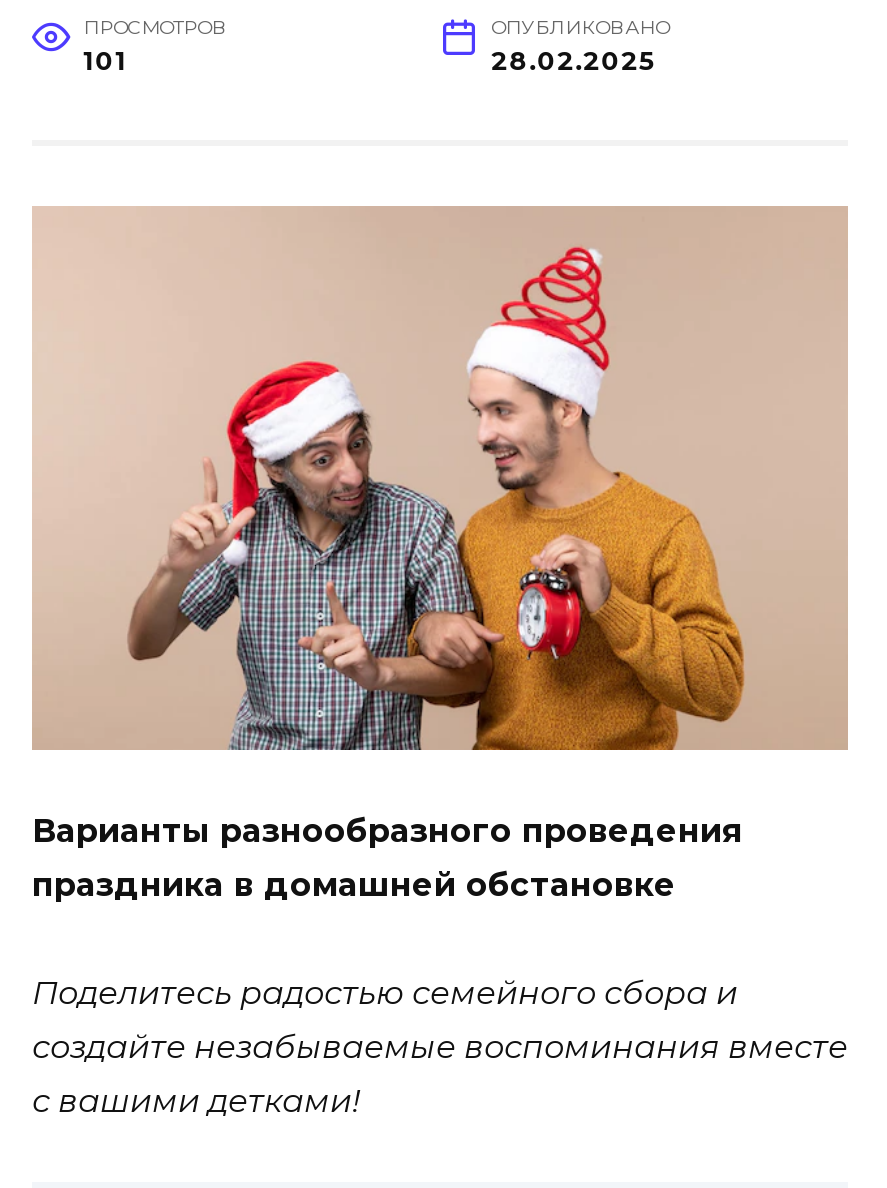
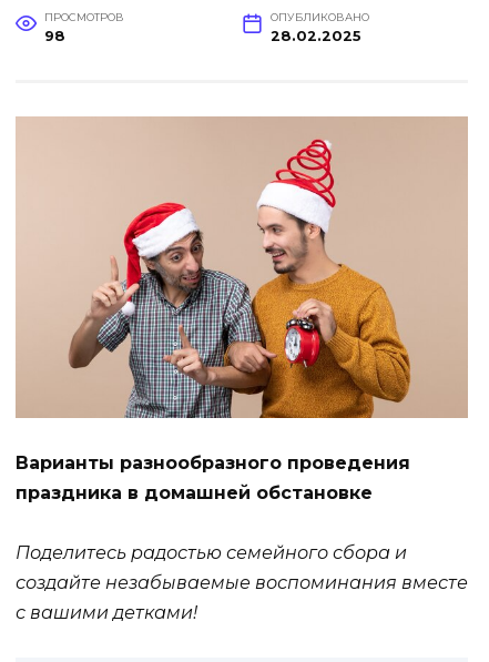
[83,46,127,76] 101 -> [44,28,65,44] 98

